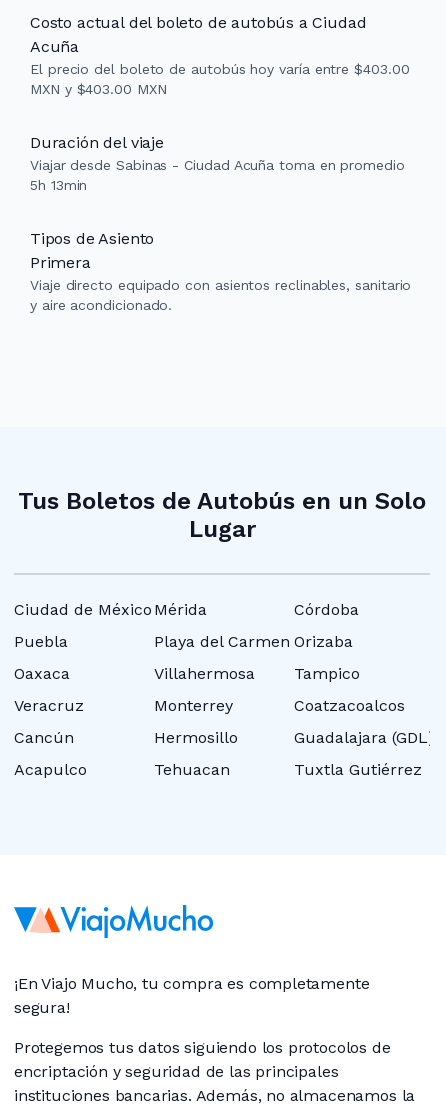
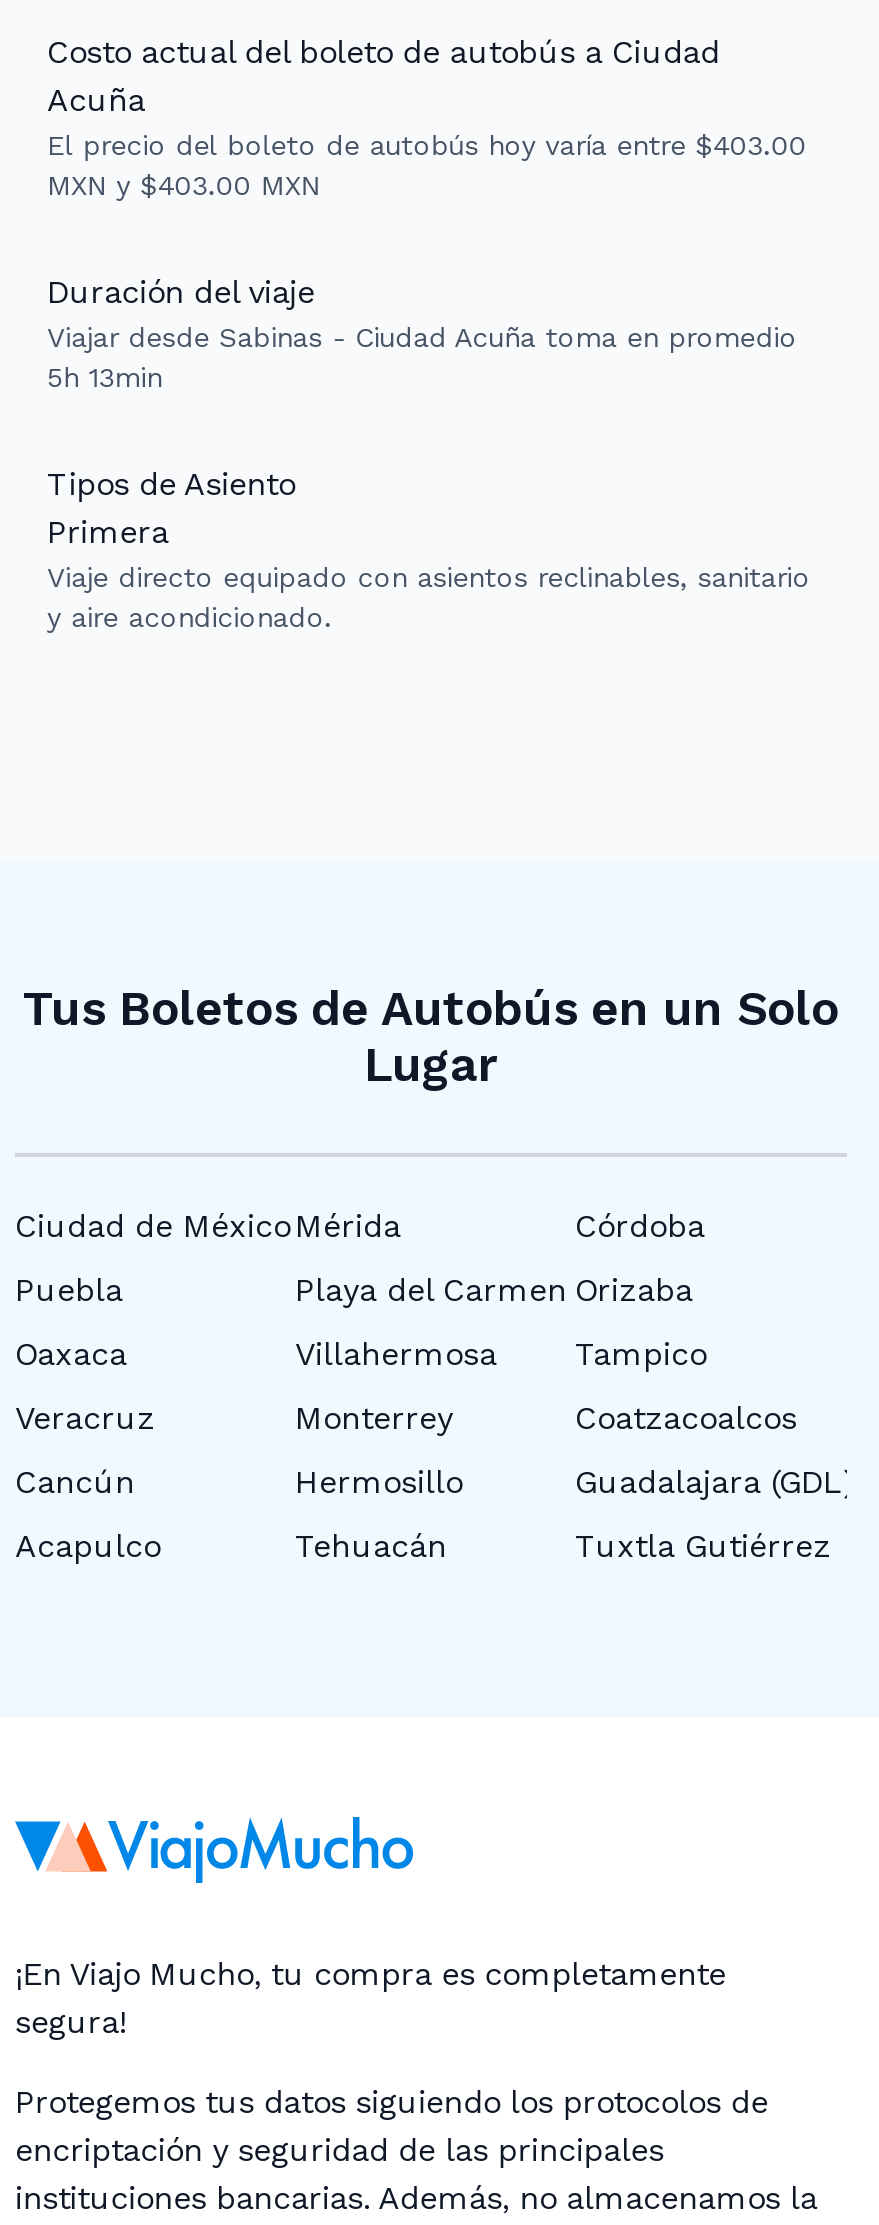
[154,760,230,779] Tehuacan -> [295,1527,447,1565] Tehuacán

